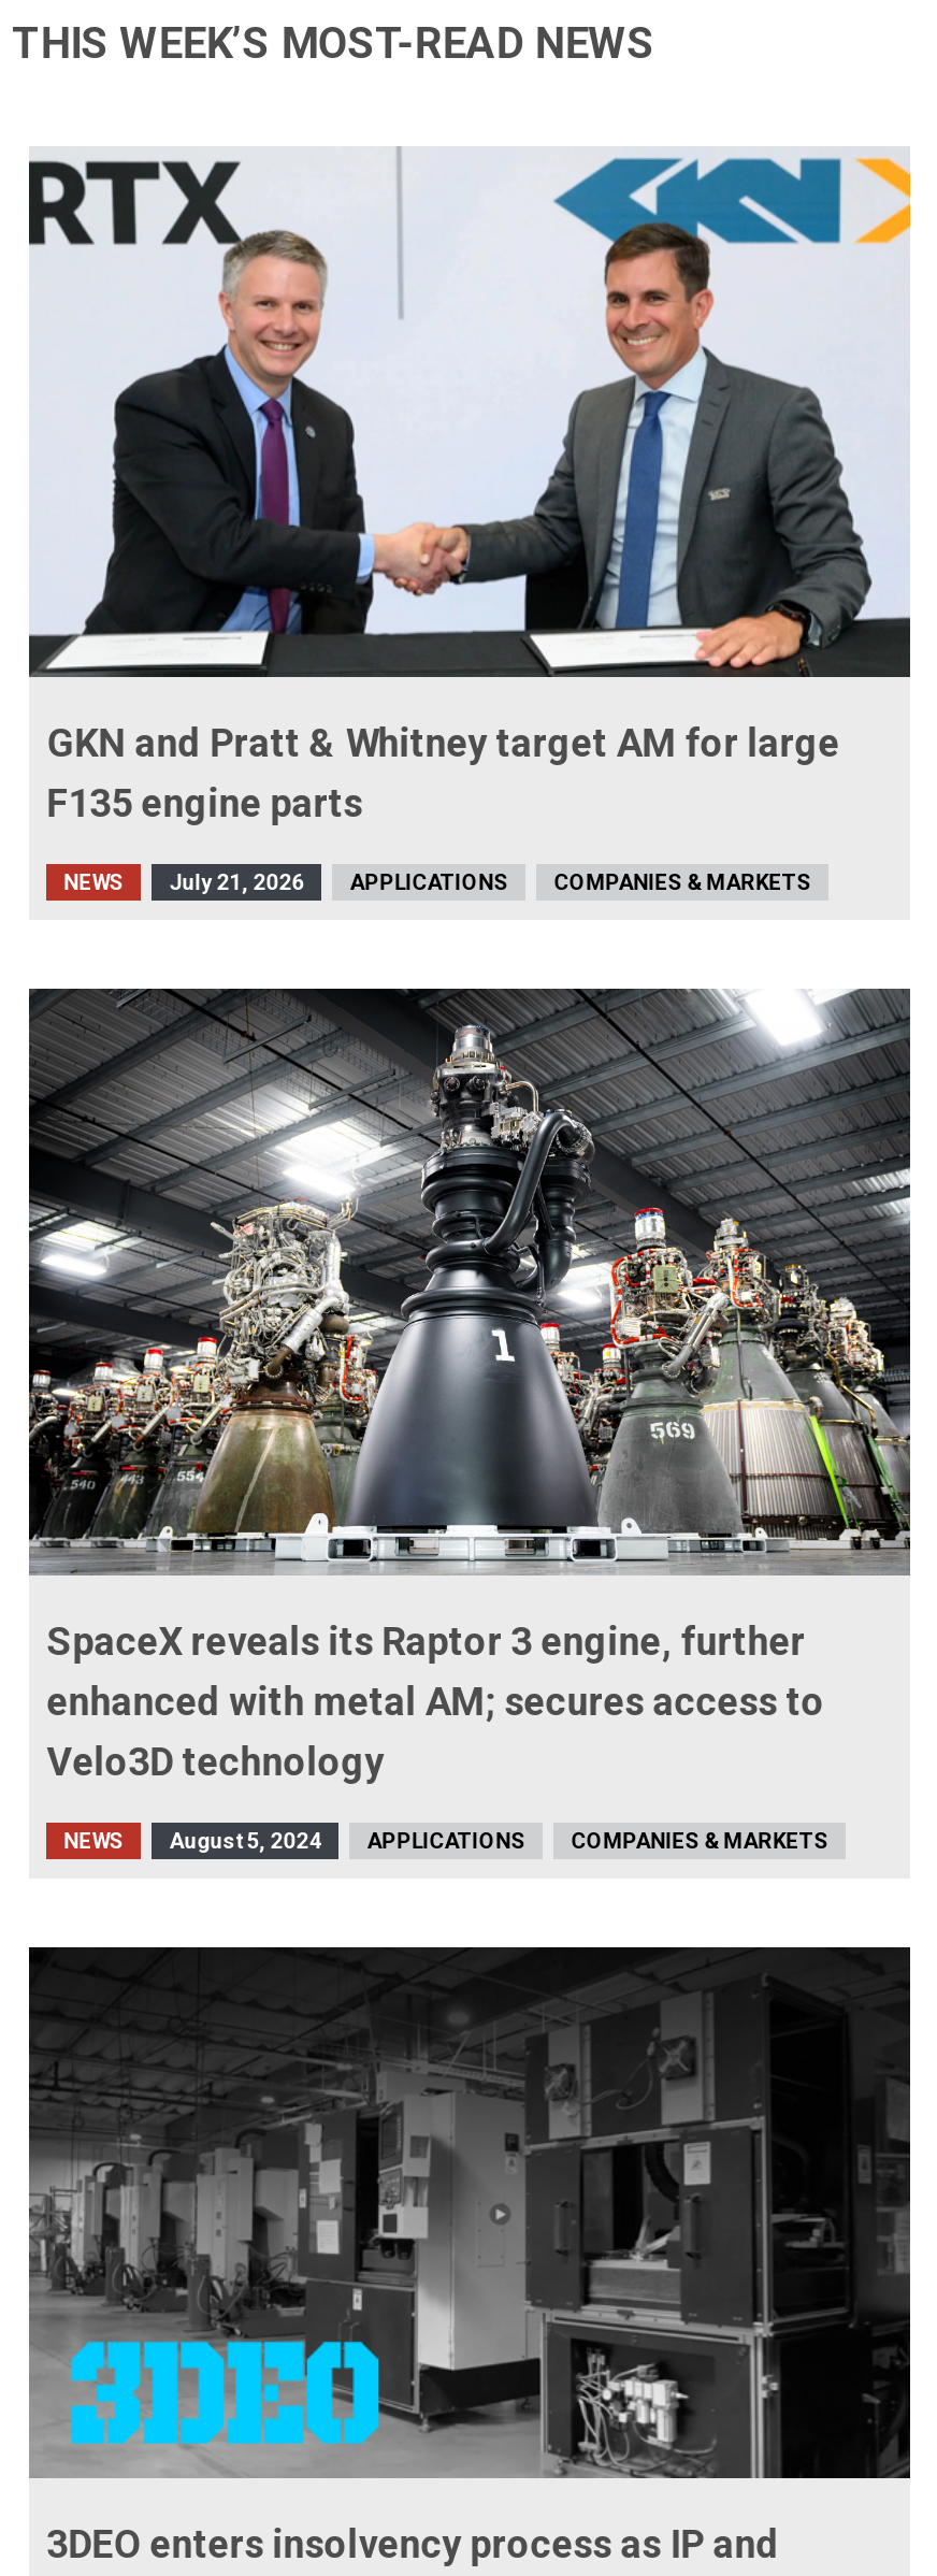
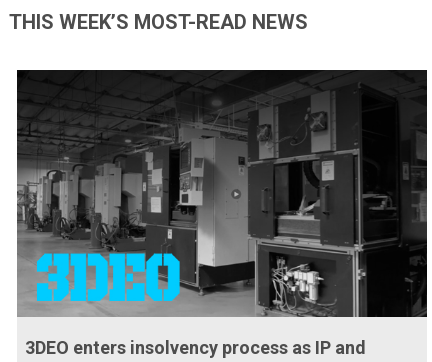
[29,146,912,894] [image] | GKN and Pratt & Whitney target AM for large | F135 engine parts | APPLICATIONS | COMPANIES & MARKETS | NEWS | July 21, 2026 -> none
[27,987,912,1853] [image] | SpaceX reveals its Raptor 3 engine, further | enhanced with metal AM; secures access to | Velo3D technology | APPLICATIONS | COMPANIES & MARKETS | NEWS | August 5, 2024 -> none

